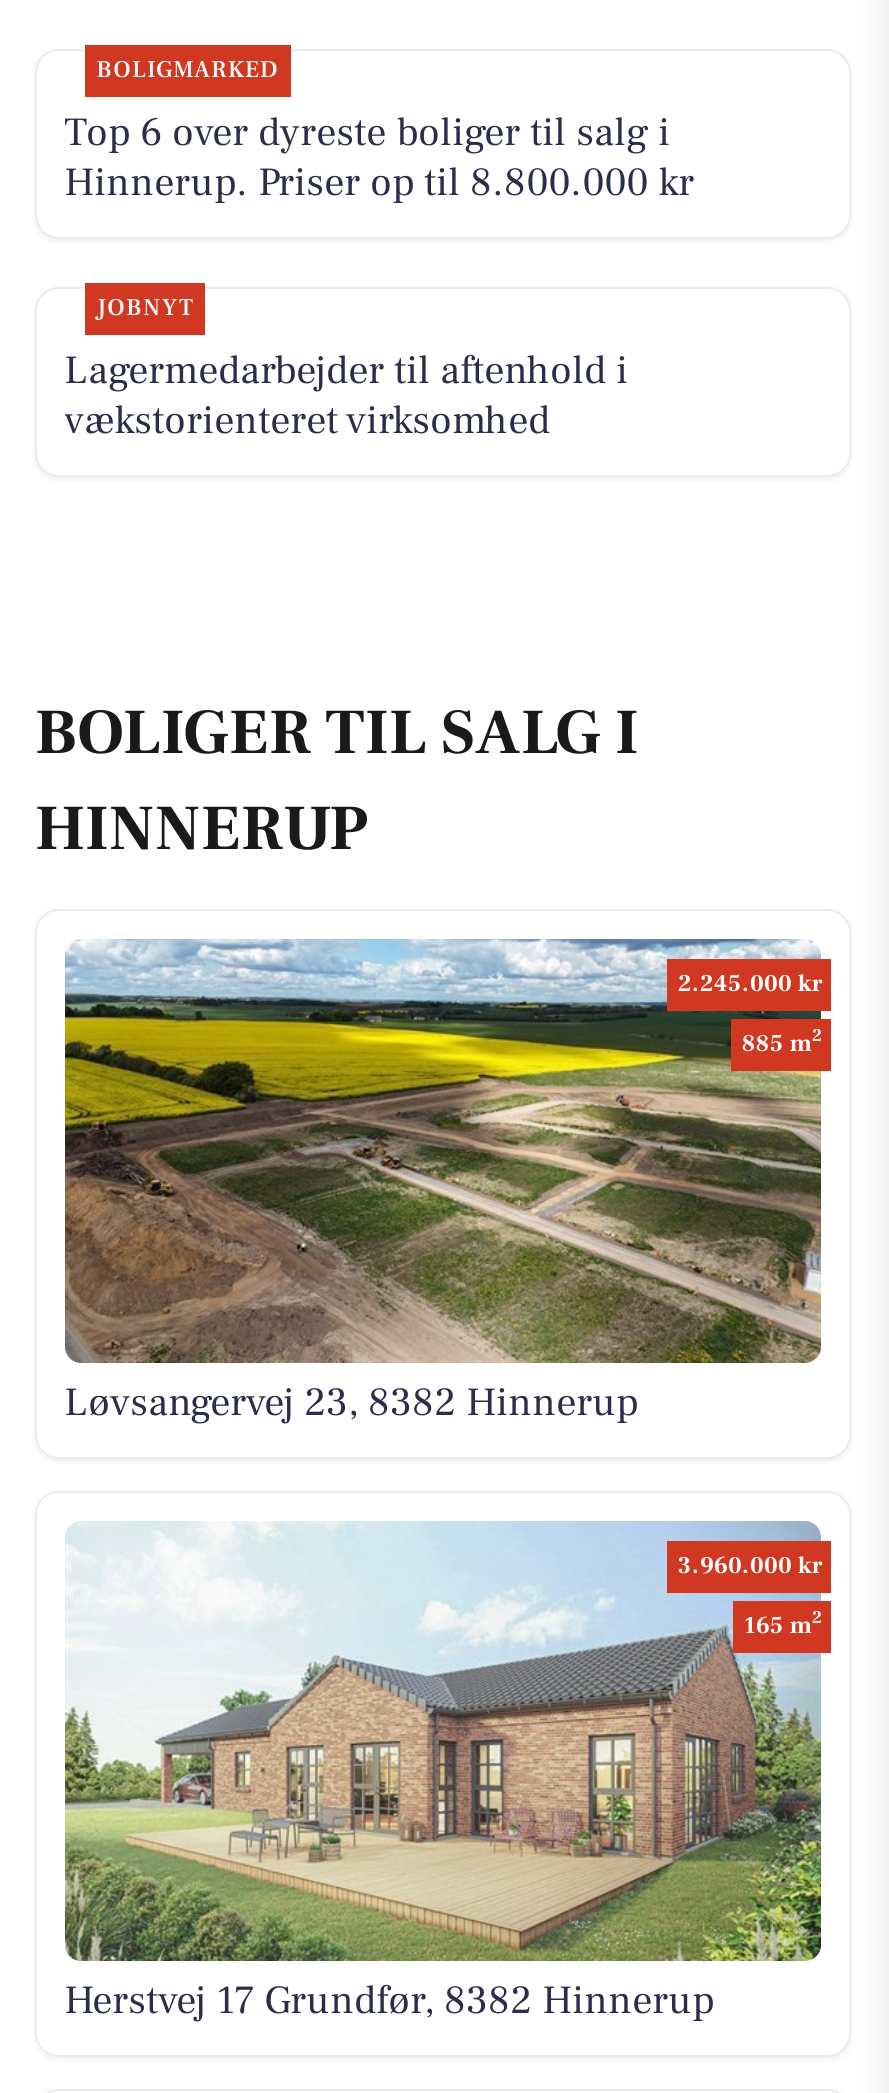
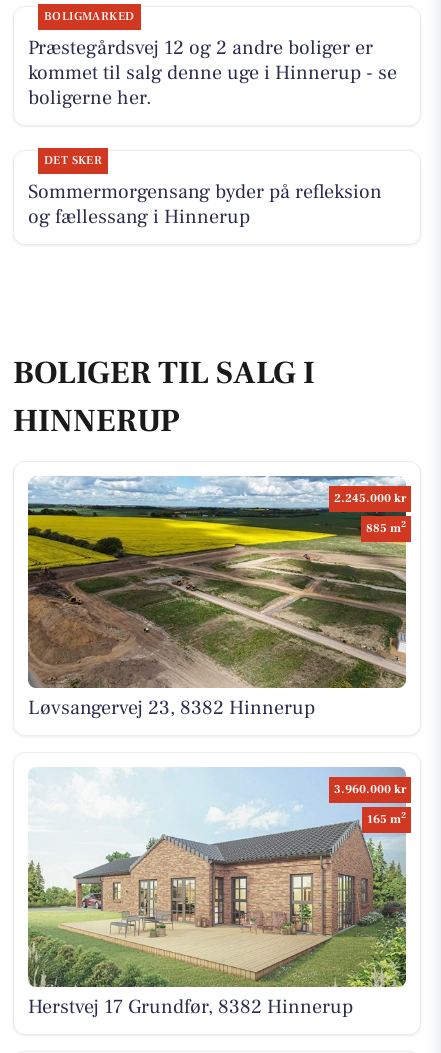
[64,107,694,209] Top 6 over dyreste boliger til salg i | Hinnerup. Priser op til 8.800.000 kr -> [28,35,397,111] Præstegårdsvej 12 og 2 andre boliger er | kommet til salg denne uge i Hinnerup - se | boligerne her.
[64,294,628,448] JOBNYT | Lagermedarbejder til aftenhold i | vækstorienteret virksomhed -> [28,153,382,230] DET SKER | Sommermorgensang byder på refleksion | og fællessang i Hinnerup

